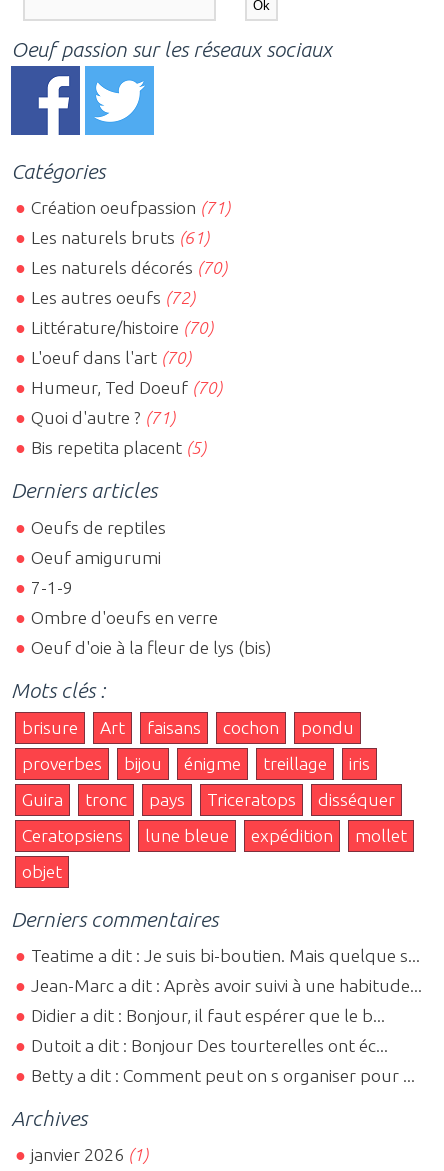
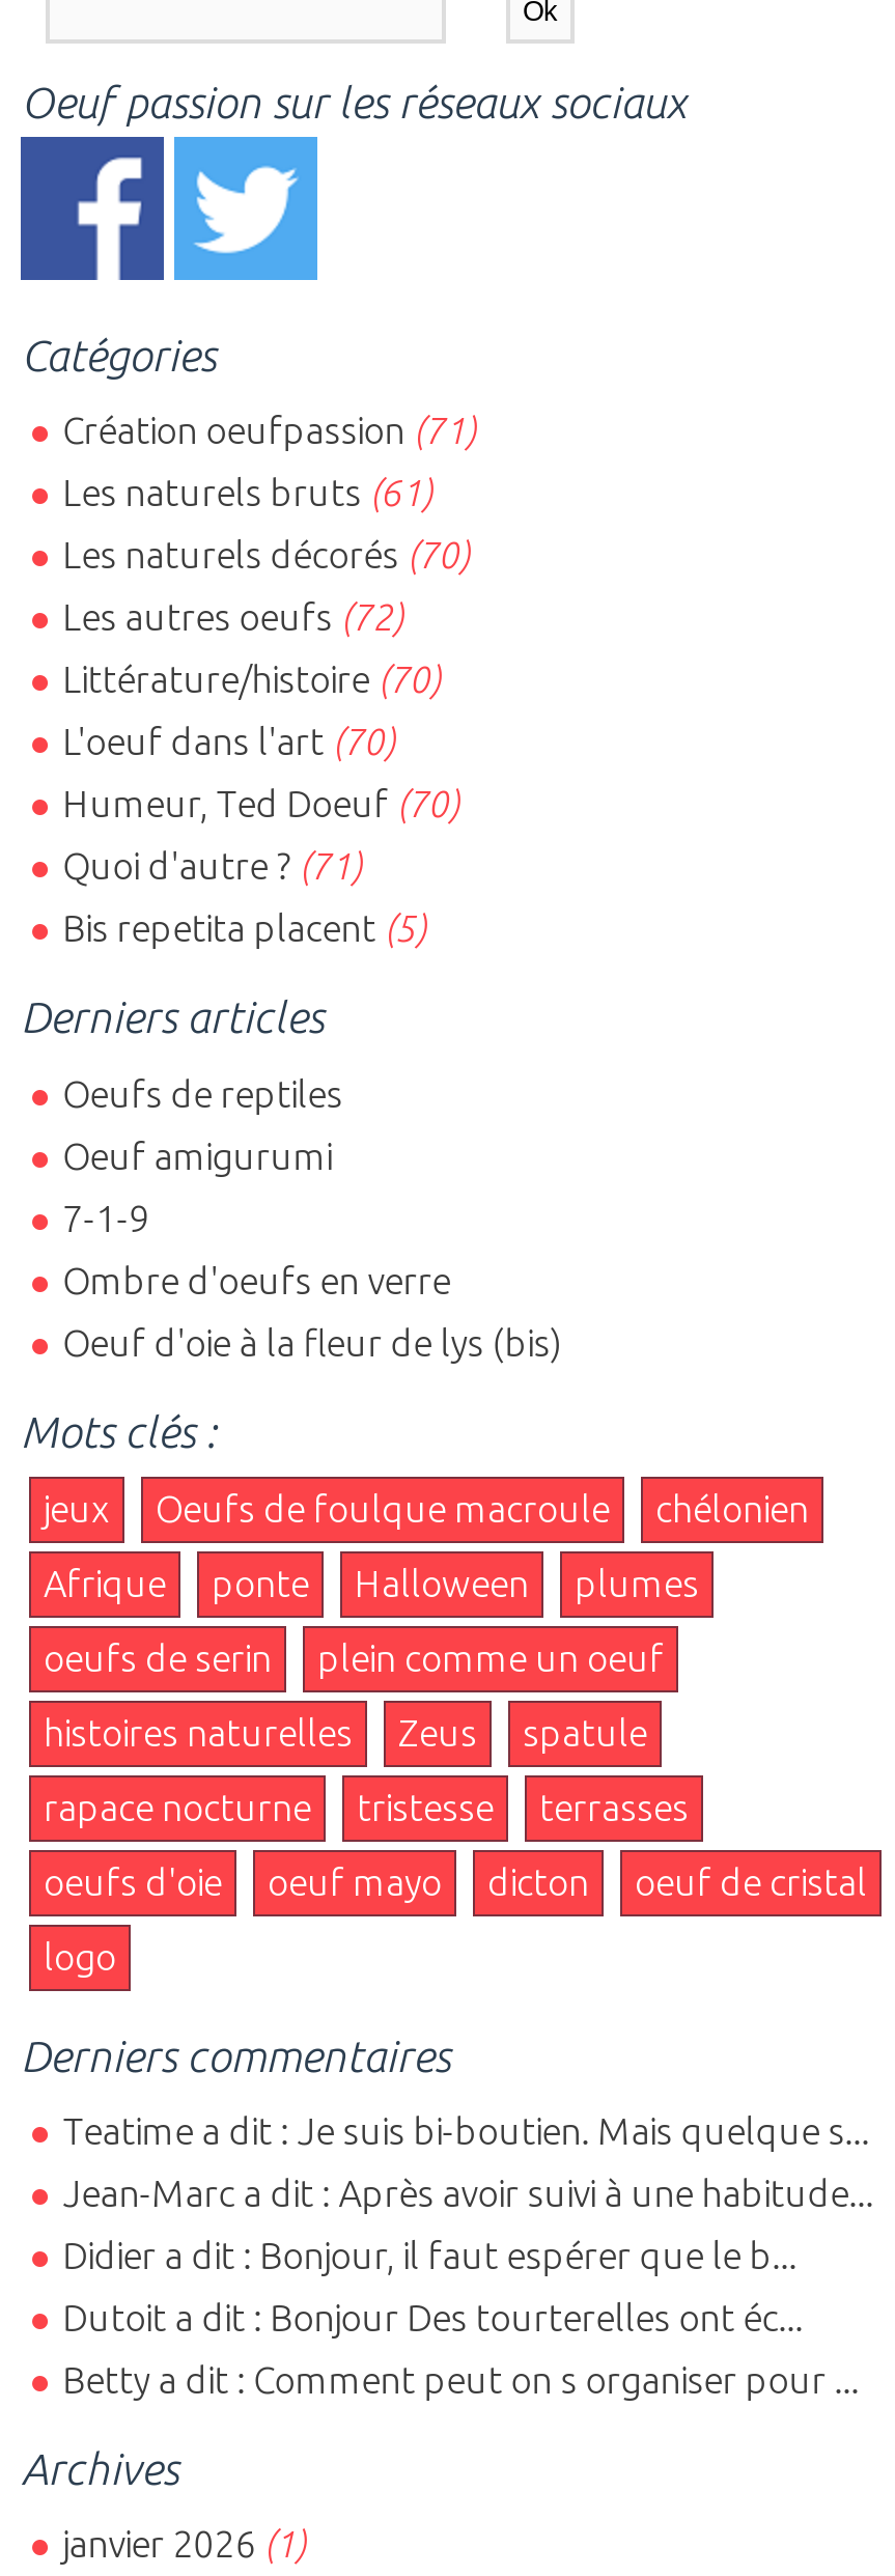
[22,718,407,881] brisure | Art | faisans | cochon | pondu | proverbes | bijou | énigme | treillage | iris | Guira | tronc | pays | Triceratops | disséquer | Ceratopsiens | lune bleue | expédition | mollet | objet -> [44,1489,867,1976] jeux | Oeufs de foulque macroule | chélonien | Afrique | ponte | Halloween | plumes | oeufs de serin | plein comme un oeuf | histoires naturelles | Zeus | spatule | rapace nocturne | tristesse | terrasses | oeufs d'oie | oeuf mayo | dicton | oeuf de cristal | logo

